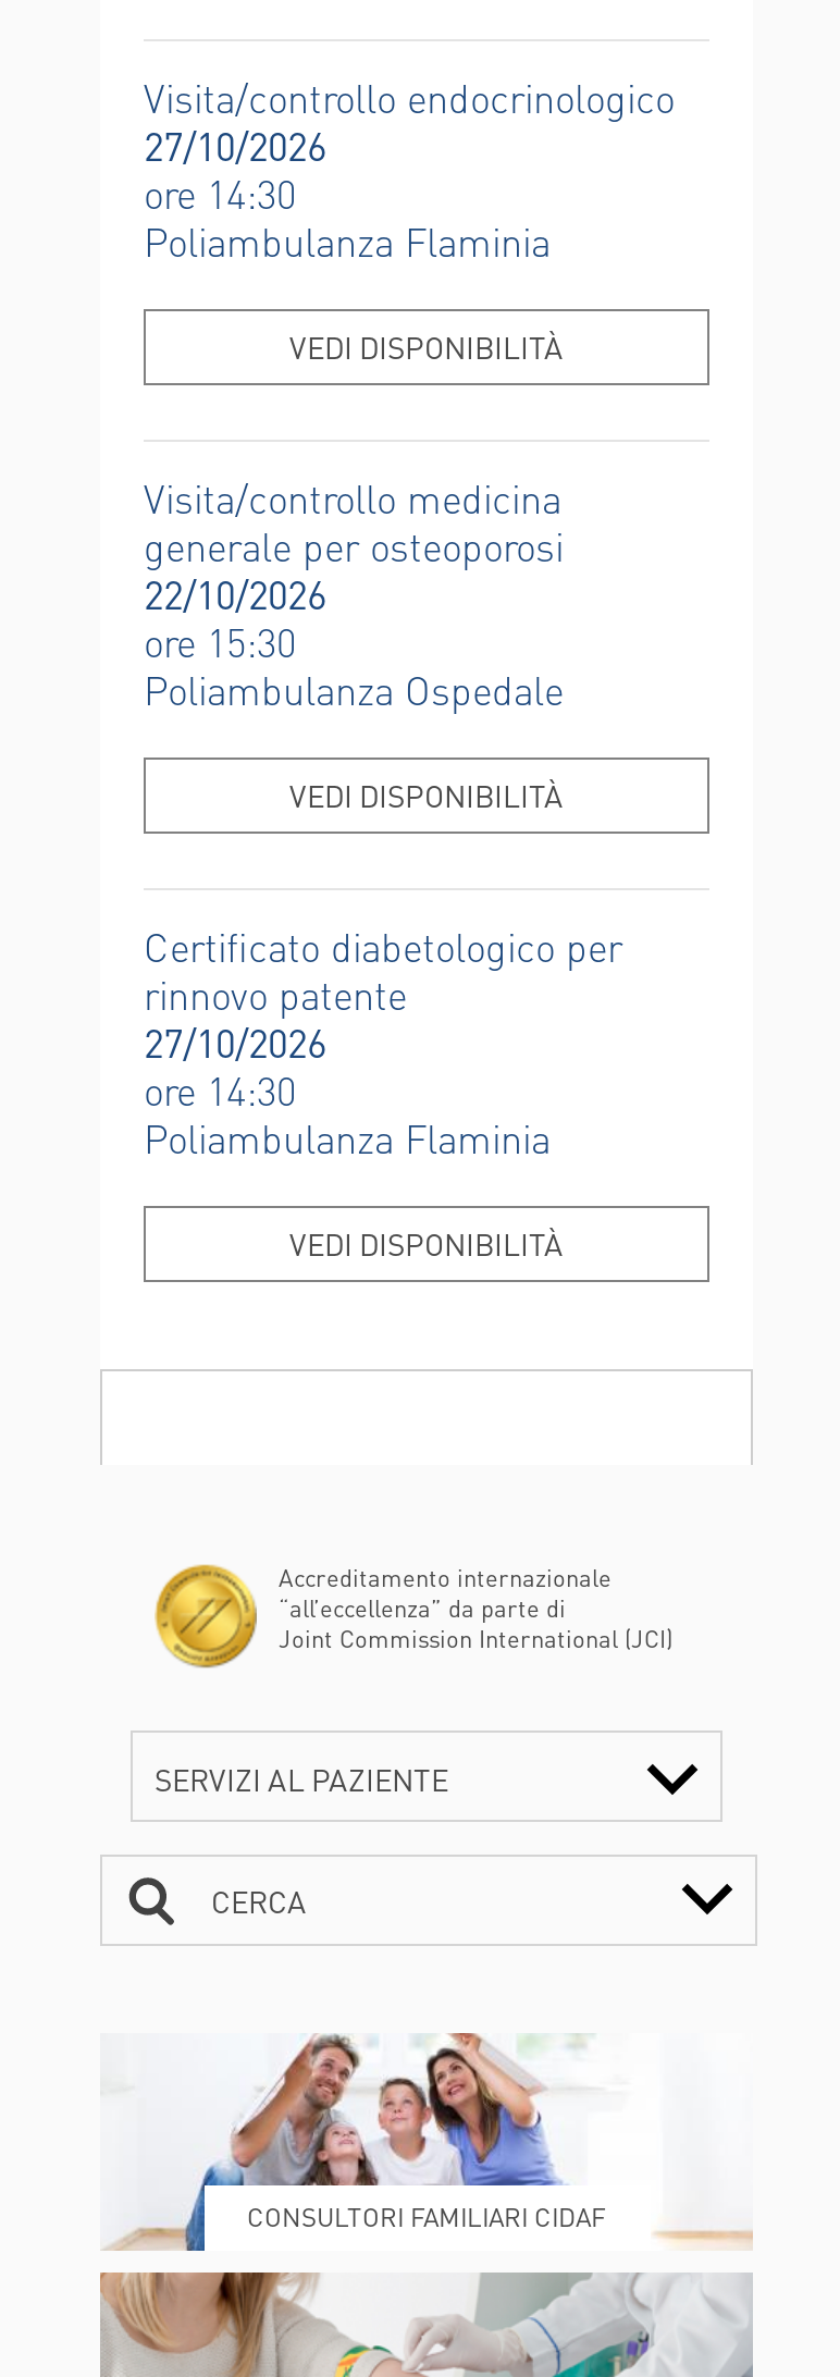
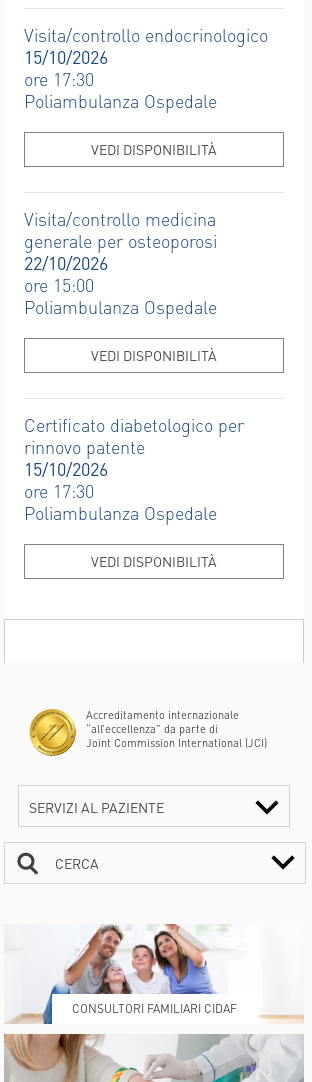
[144,119,326,169] 27/10/2026 -> [24,45,108,68] 15/10/2026
[144,167,296,217] ore 14:30 -> [24,67,94,90] ore 17:30
[144,215,551,265] Poliambulanza Flaminia -> [24,89,217,112] Poliambulanza Ospedale
[144,615,296,665] ore 15:30 -> [24,273,94,296] ore 15:00
[144,1016,326,1066] 27/10/2026 -> [24,457,108,480] 15/10/2026
[144,1064,296,1114] ore 14:30 -> [24,479,94,502] ore 17:30
[144,1112,551,1162] Poliambulanza Flaminia -> [24,501,217,524] Poliambulanza Ospedale

